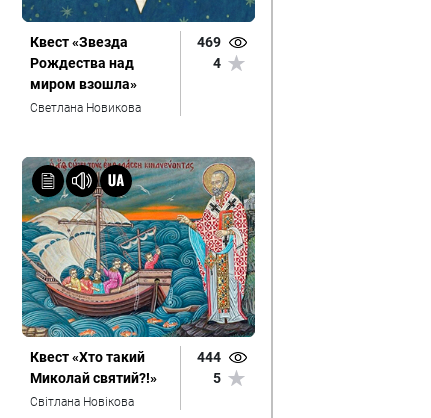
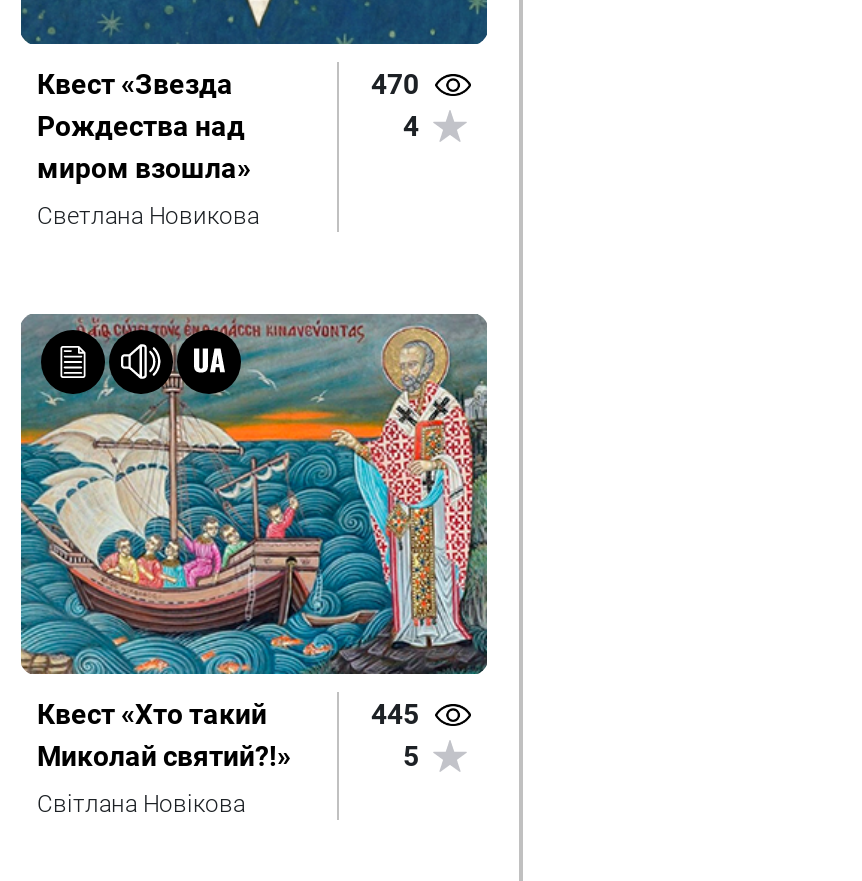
[197,32,221,51] 469 -> [371,64,419,102] 470
[197,347,221,366] 444 -> [371,694,419,732] 445

